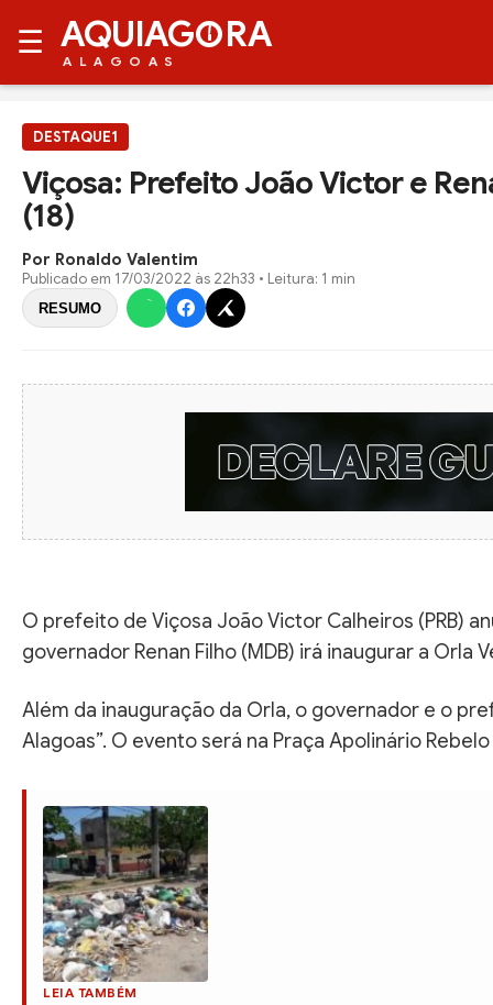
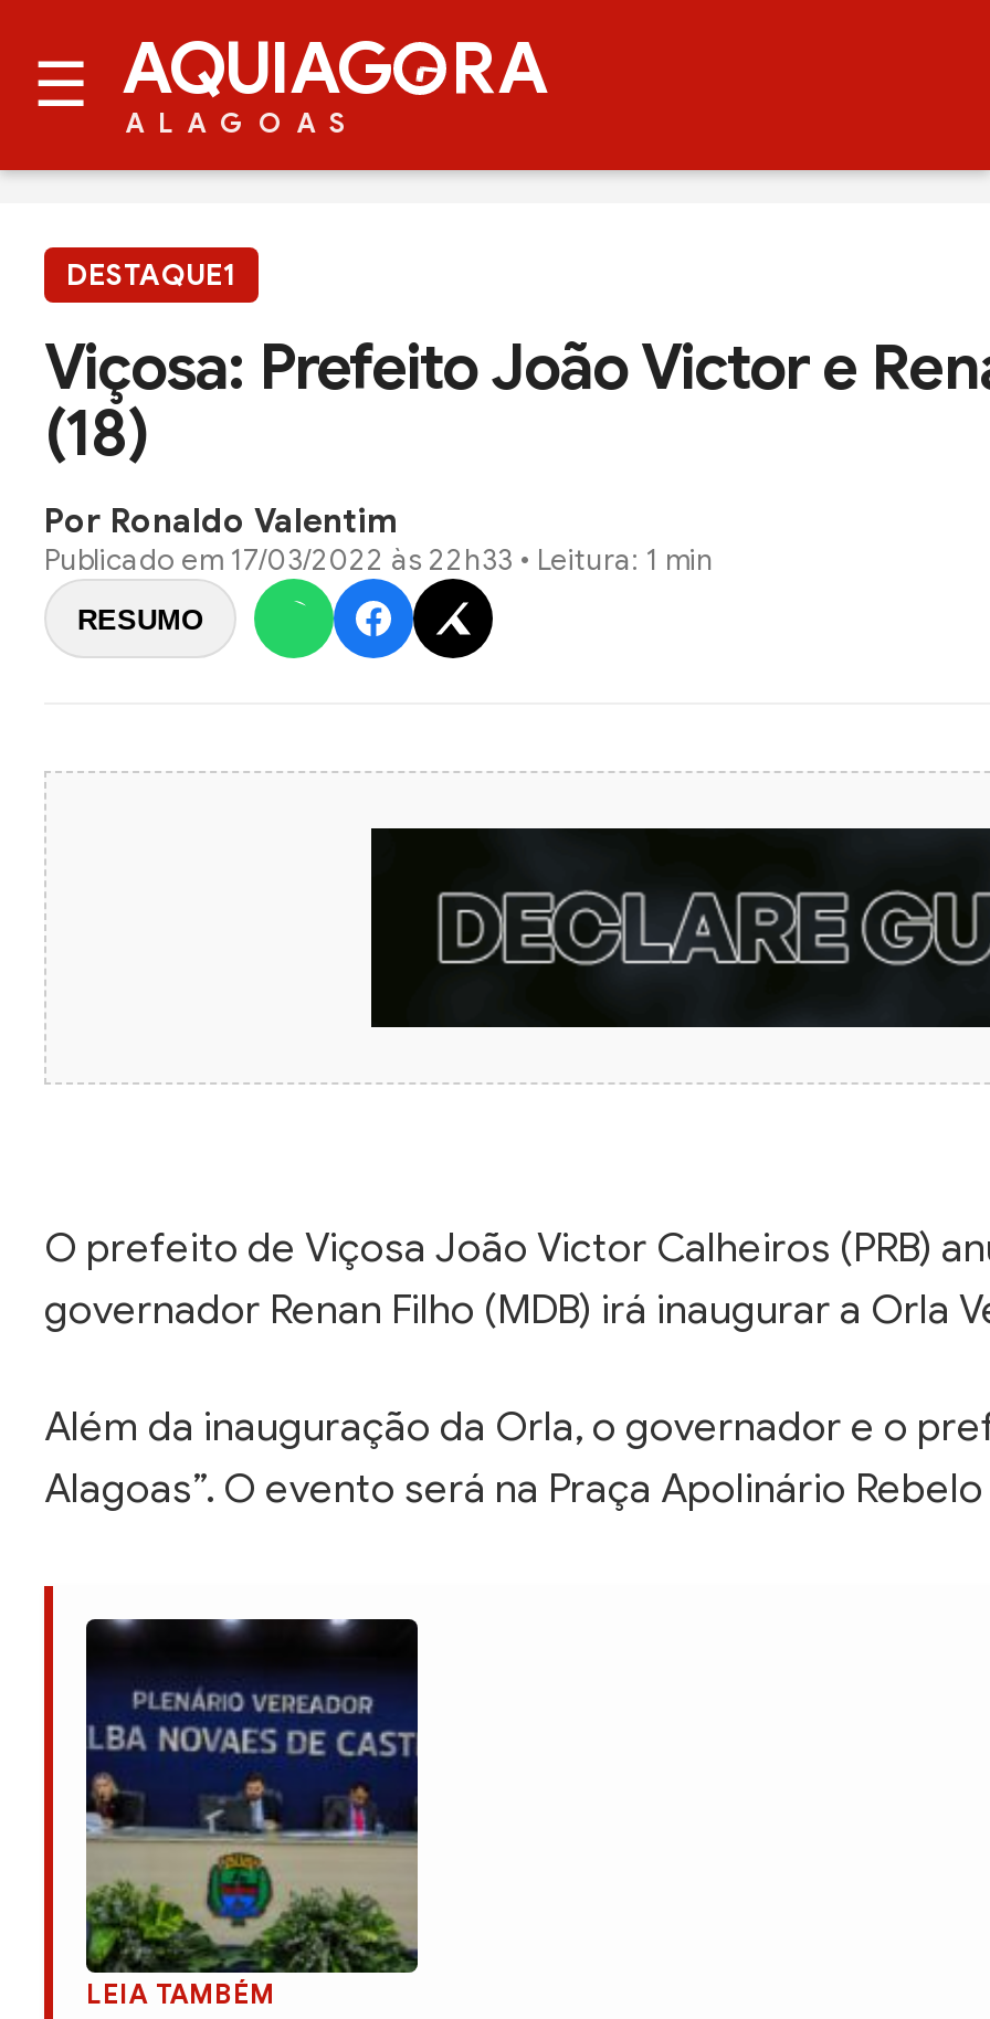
[42,805,209,982] [image] -> [84,1617,418,1973] [image]

